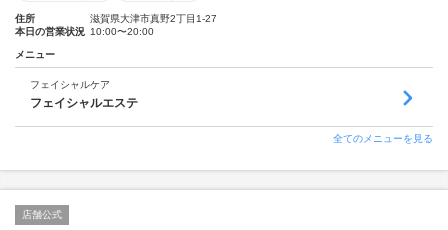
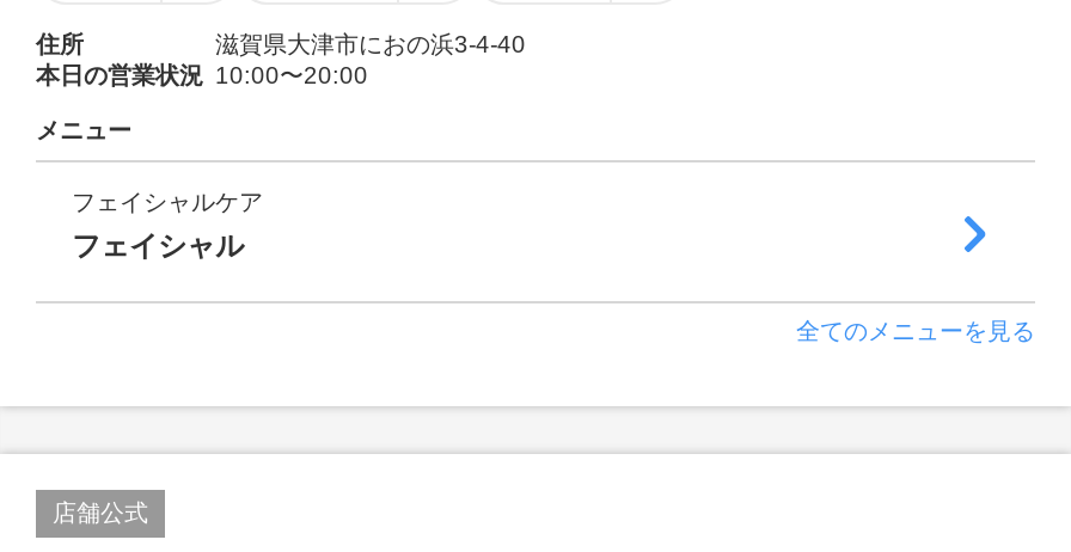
[90,13,217,24] 滋賀県大津市真野2丁目1-27 -> [215,31,526,57] 滋賀県大津市におの浜3-4-40
[30,96,138,110] フェイシャルエステ -> [72,229,244,263] フェイシャル

